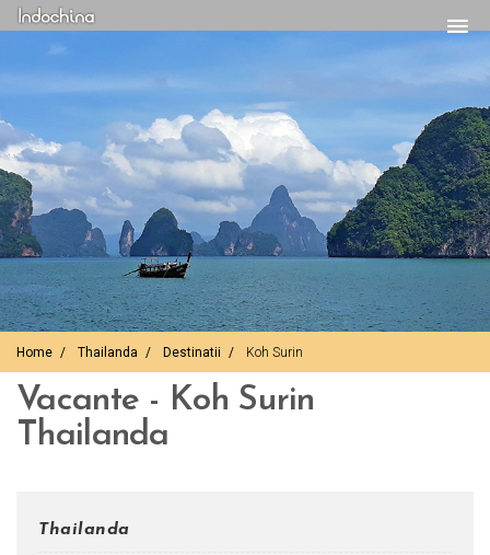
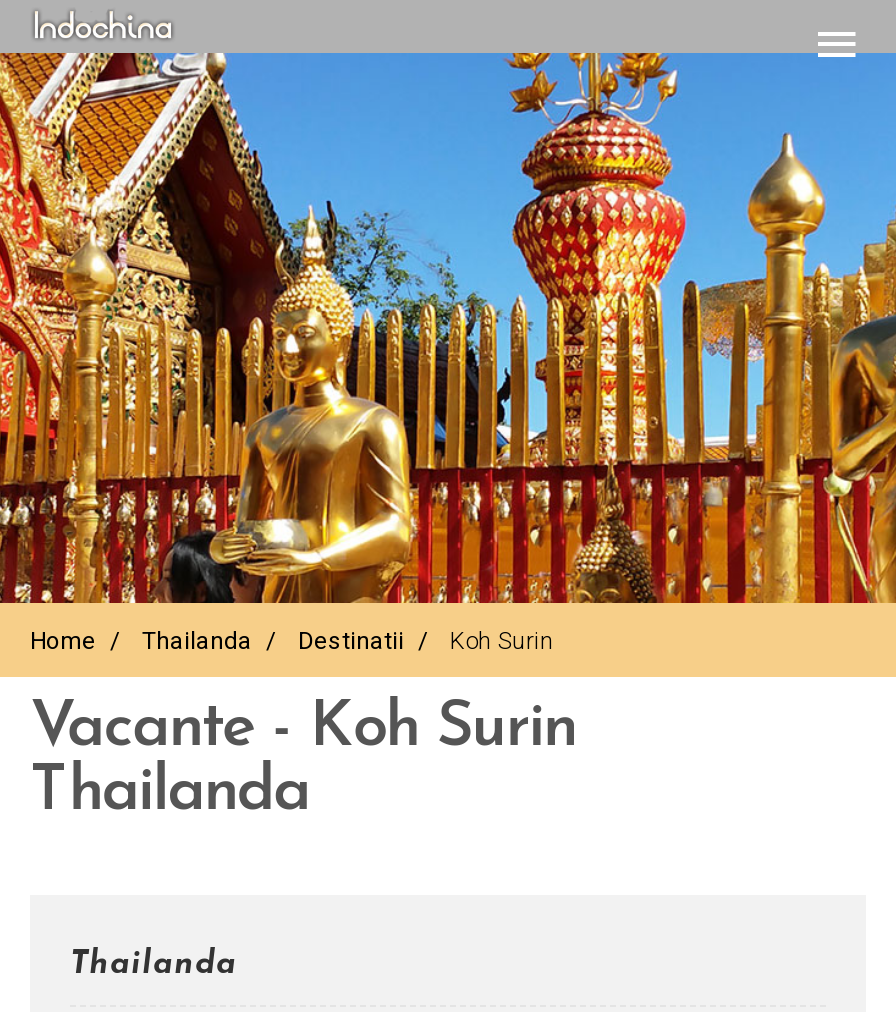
[3,30,487,333] [image] -> [6,51,890,605] [image]

